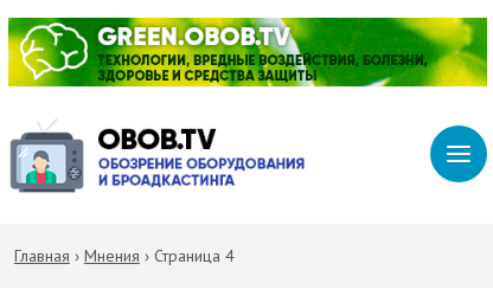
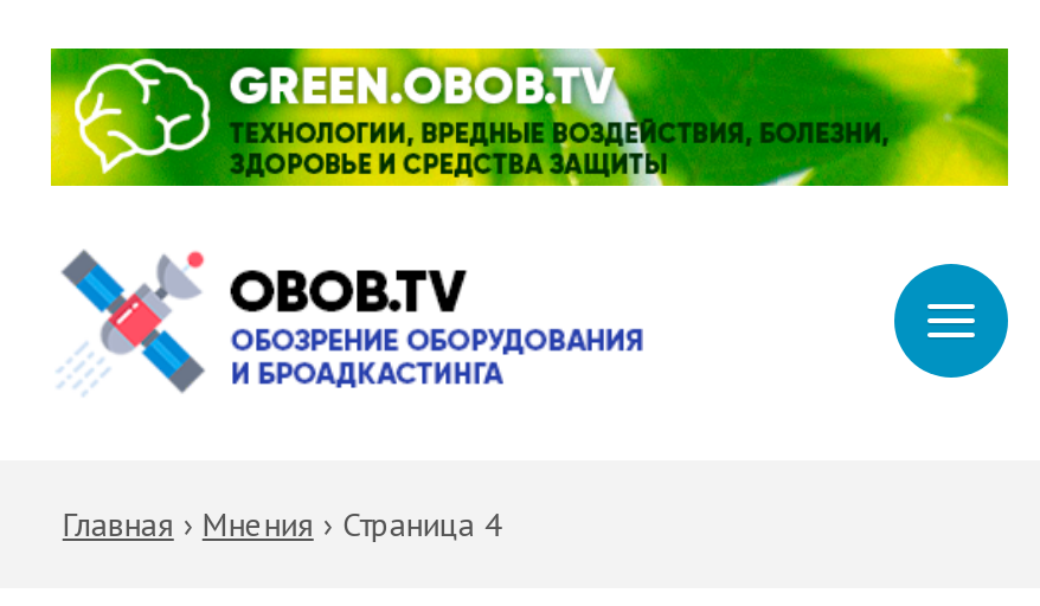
[9,120,84,193] [image] -> [56,250,205,397] [image]

